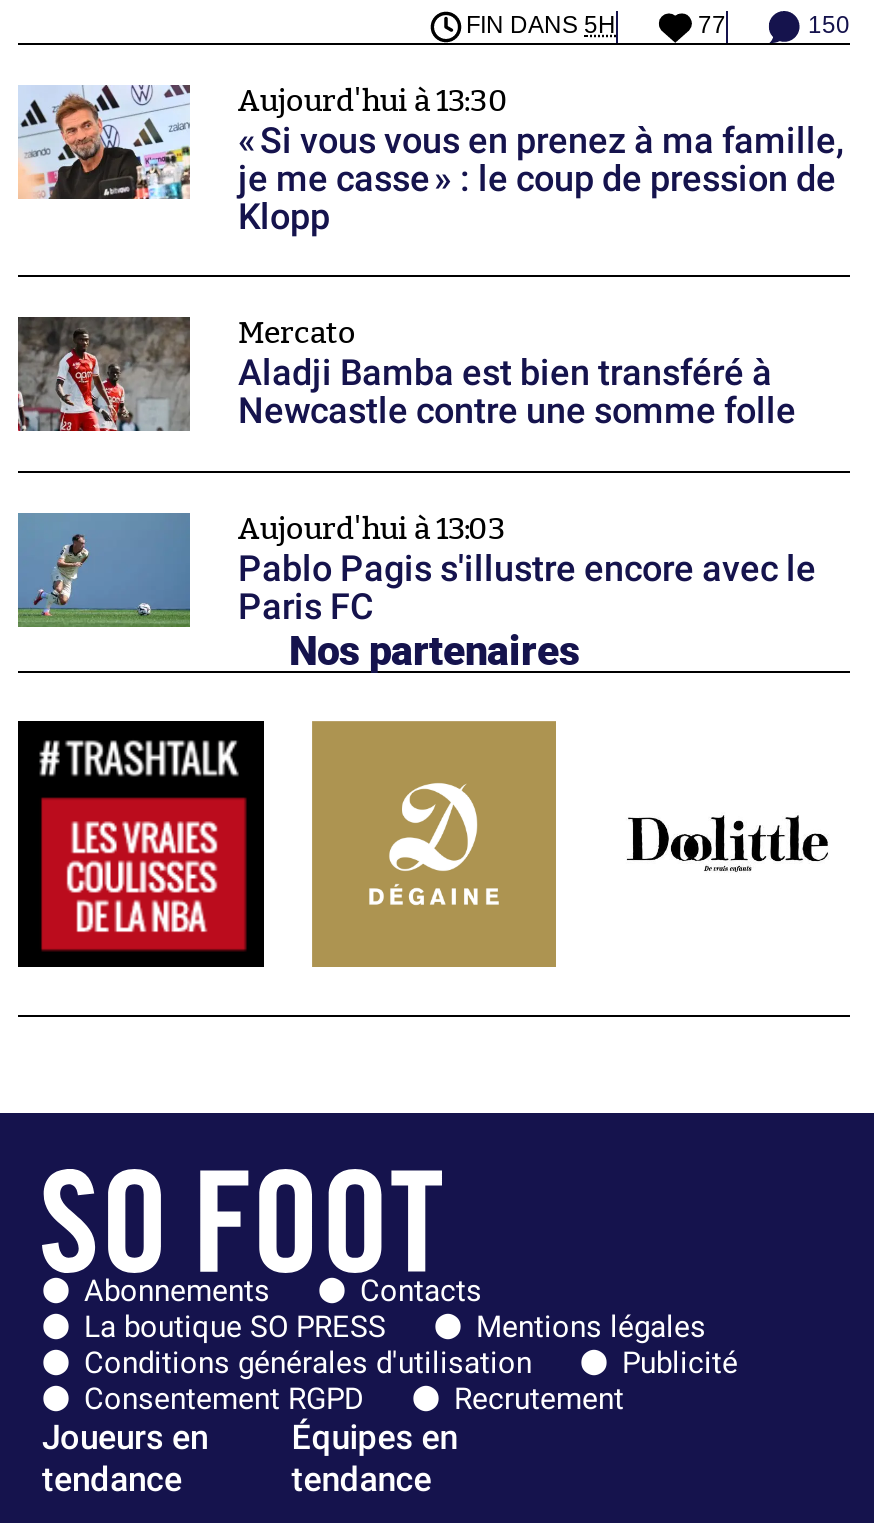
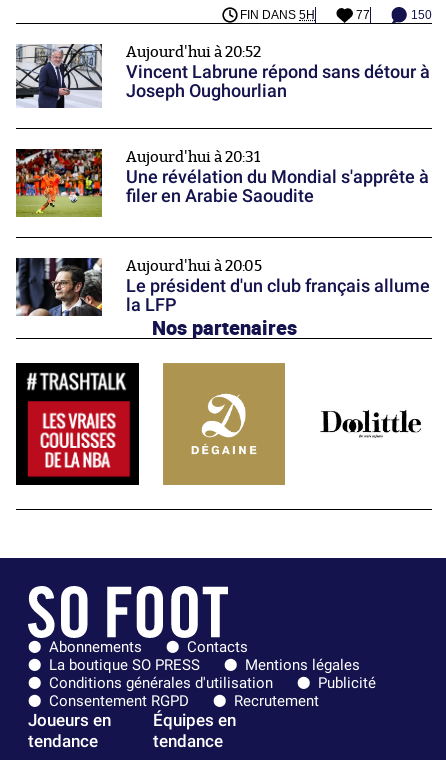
[18,85,844,237] [image] | Aujourd'hui à 13:30 | « Si vous vous en prenez à ma famille, | je me casse » : le coup de pression de | Klopp -> [15,44,430,109] [image] | Aujourd'hui à 20:52 | Vincent Labrune répond sans détour à | Joseph Oughourlian
[16,295,796,433] [image] | Mercato | Aladji Bamba est bien transféré à | Newcastle contre une somme folle -> [15,148,429,218] [image] | Aujourd'hui à 20:31 | Une révélation du Mondial s'apprête à | filer en Arabie Saoudite
[16,511,816,629] [image] | Aujourd'hui à 13:03 | Pablo Pagis s'illustre encore avec le | Paris FC -> [15,257,430,317] [image] | Aujourd'hui à 20:05 | Le président d'un club français allume | la LFP

